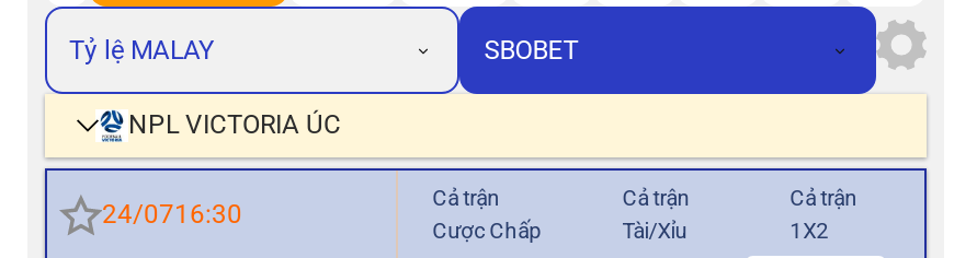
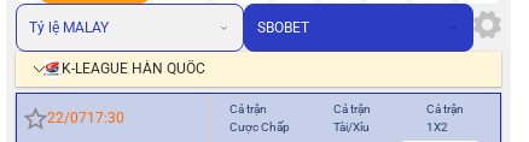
[128,110,341,140] NPL VICTORIA ÚC -> [62,60,205,77] K-LEAGUE HÀN QUỐC
[102,199,242,230] 24/0716:30 -> [47,110,124,127] 22/0717:30

